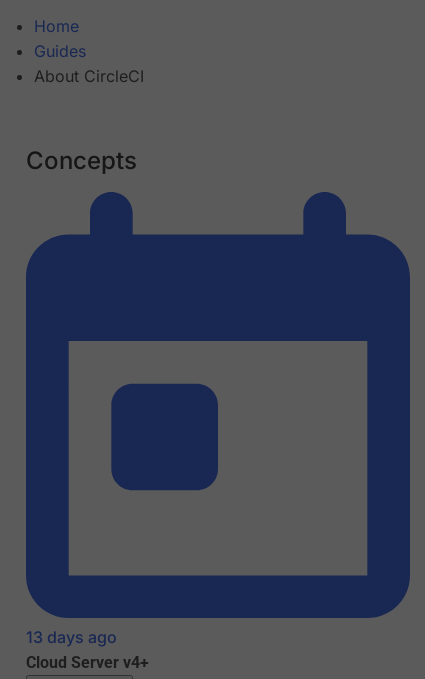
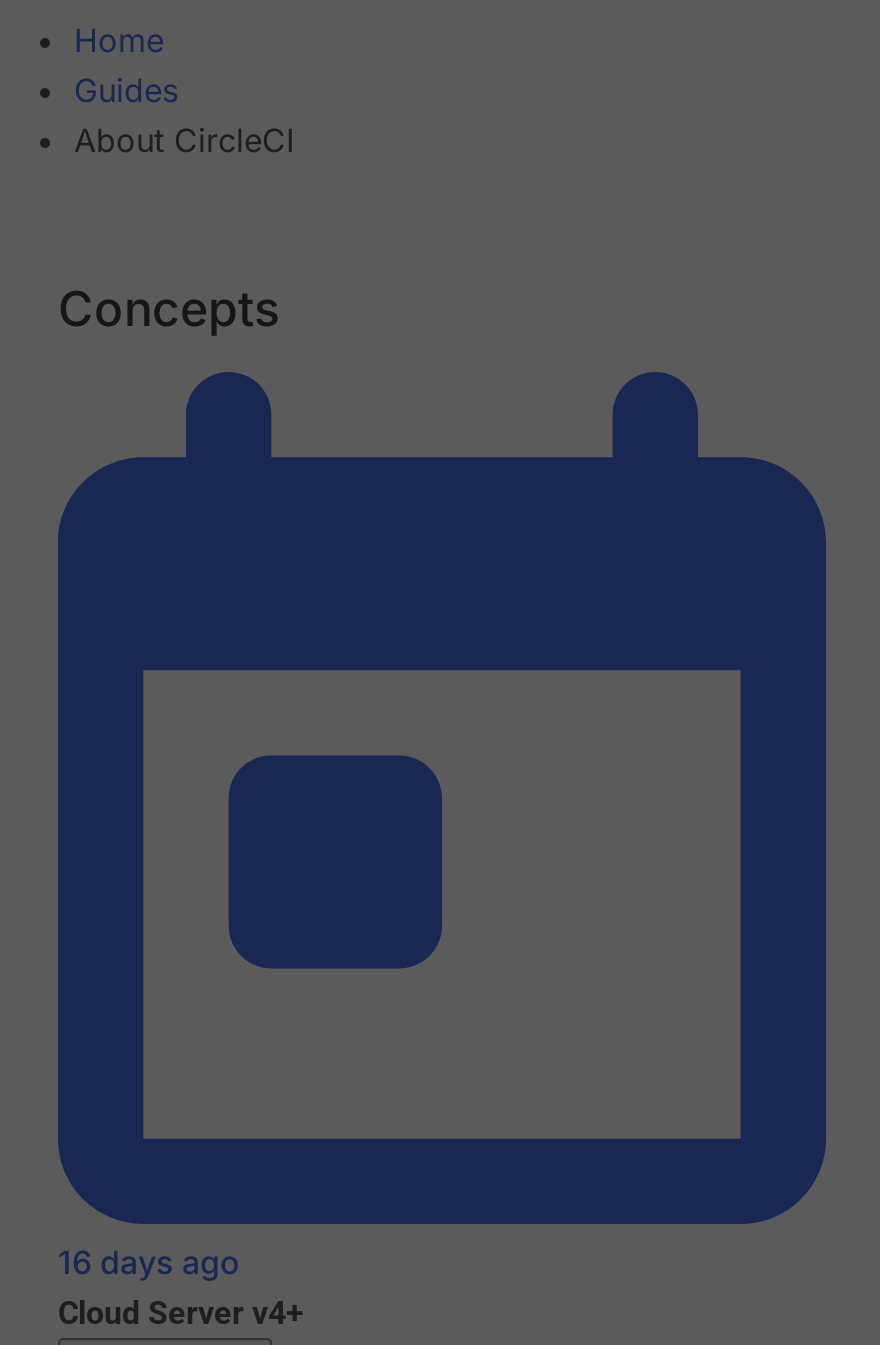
[26,627,117,647] 13 days ago -> [58,1243,240,1283] 16 days ago

